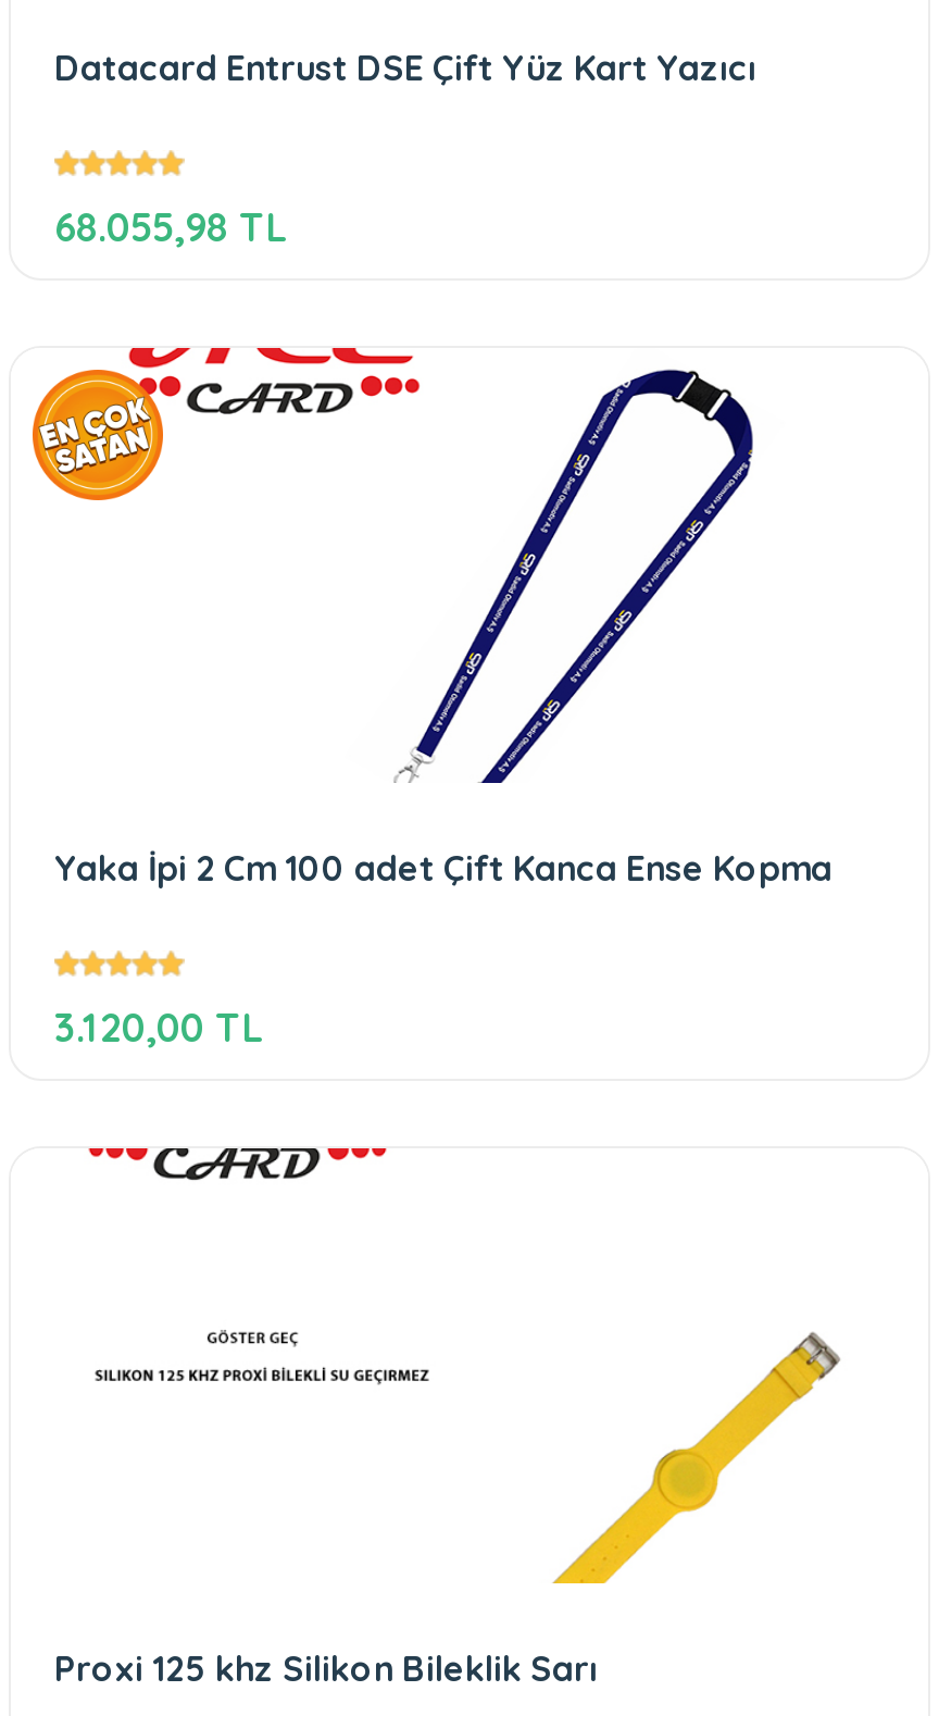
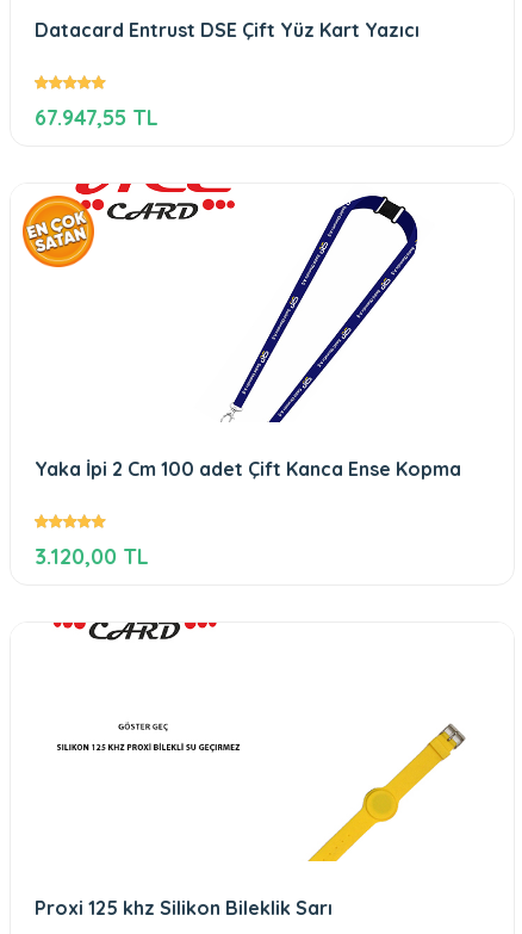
[54,202,287,252] 68.055,98 TL -> [35,104,159,131] 67.947,55 TL

